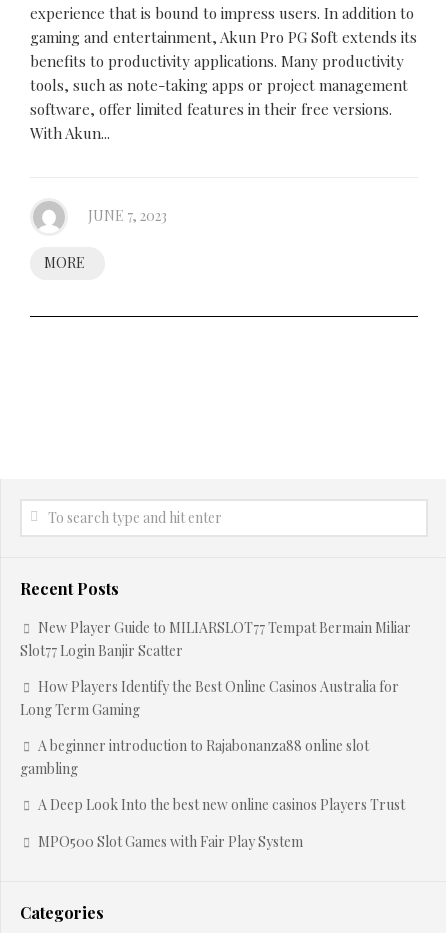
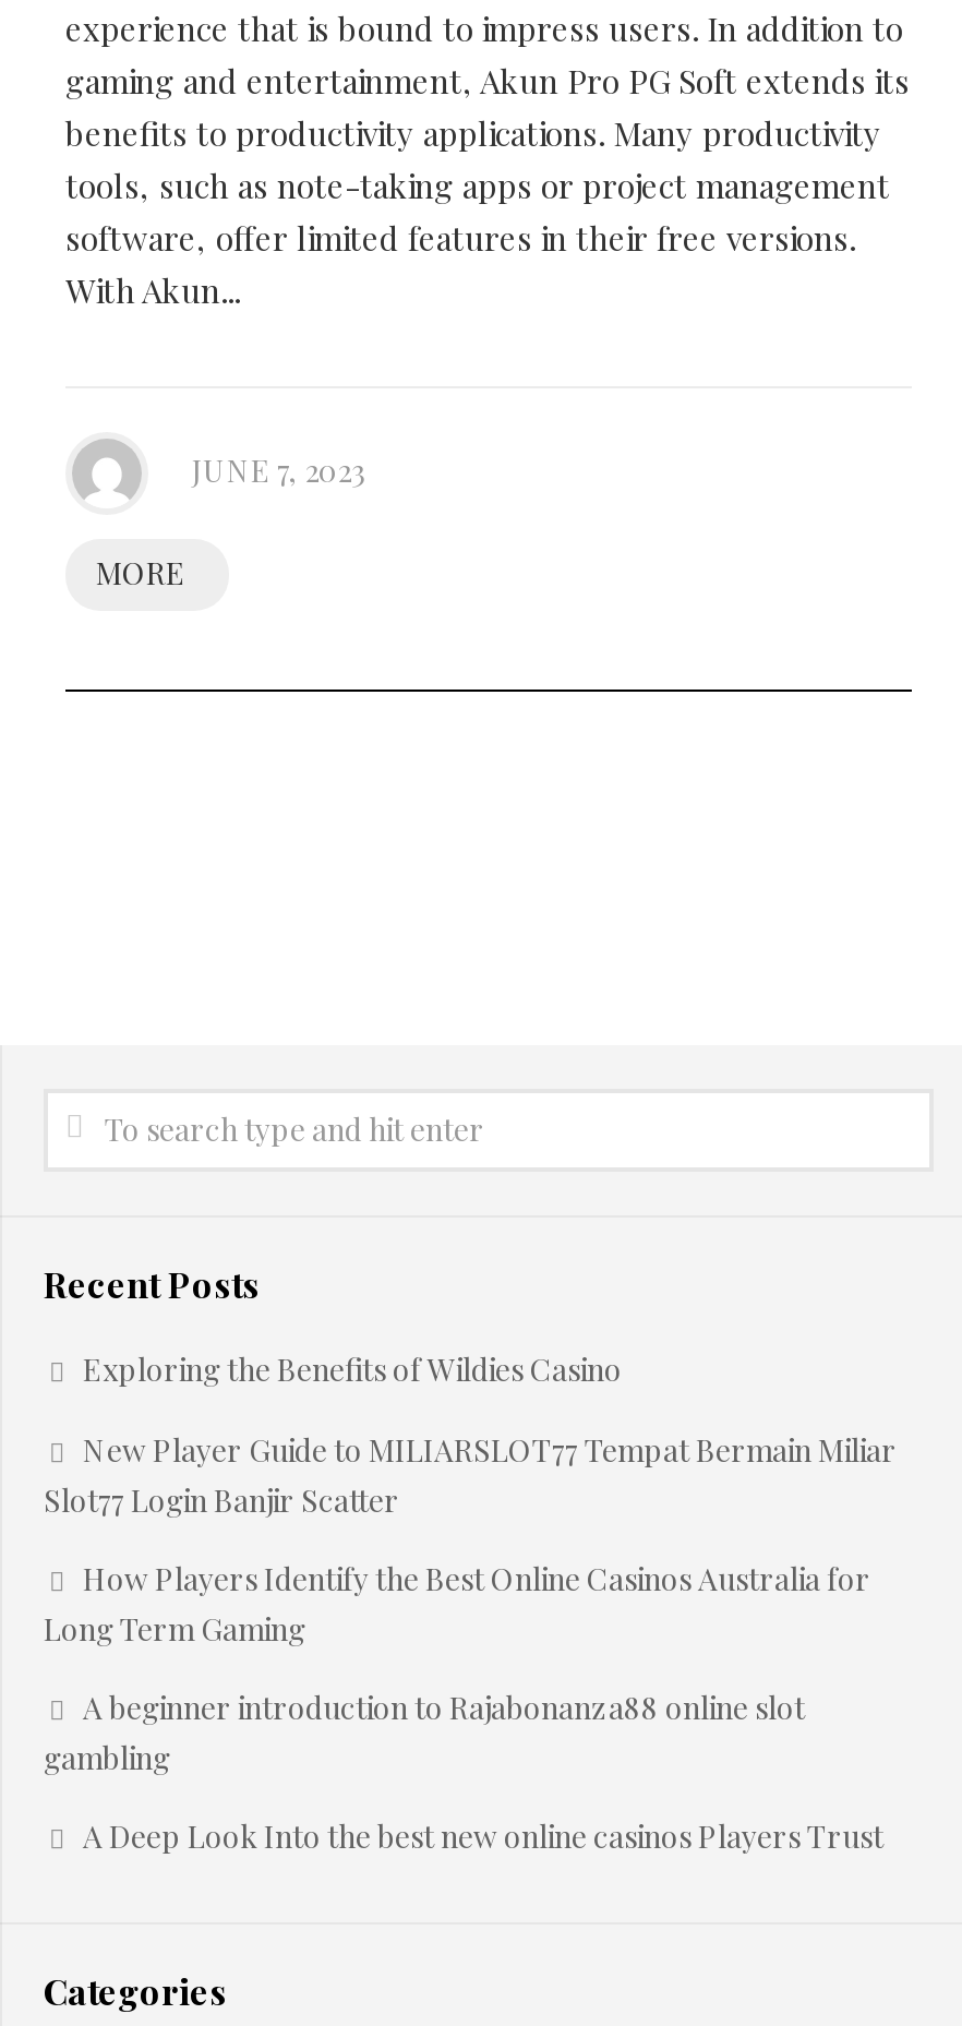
none -> [83,1348,622,1390] Exploring the Benefits of Wildies Casino
moved [20,618,411,814] -> [44,1429,897,1857]: New Player Guide to MILIARSLOT77 Tempat Bermain Miliar | Slot77 Login Banjir Scatter | How Players Identify the Best Online Casinos Australia for | Long Term Gaming | A beginner introduction to Rajabonanza88 online slot | gambling | A Deep Look Into the best new online casinos Players Trust
[38,832,303,851] MPO500 Slot Games with Fair Play System -> none

